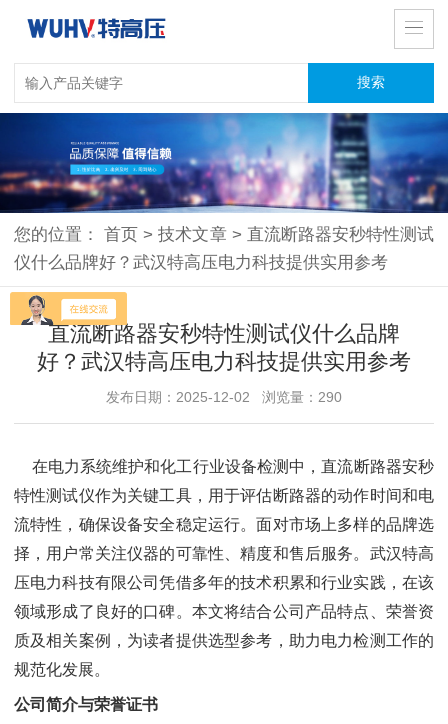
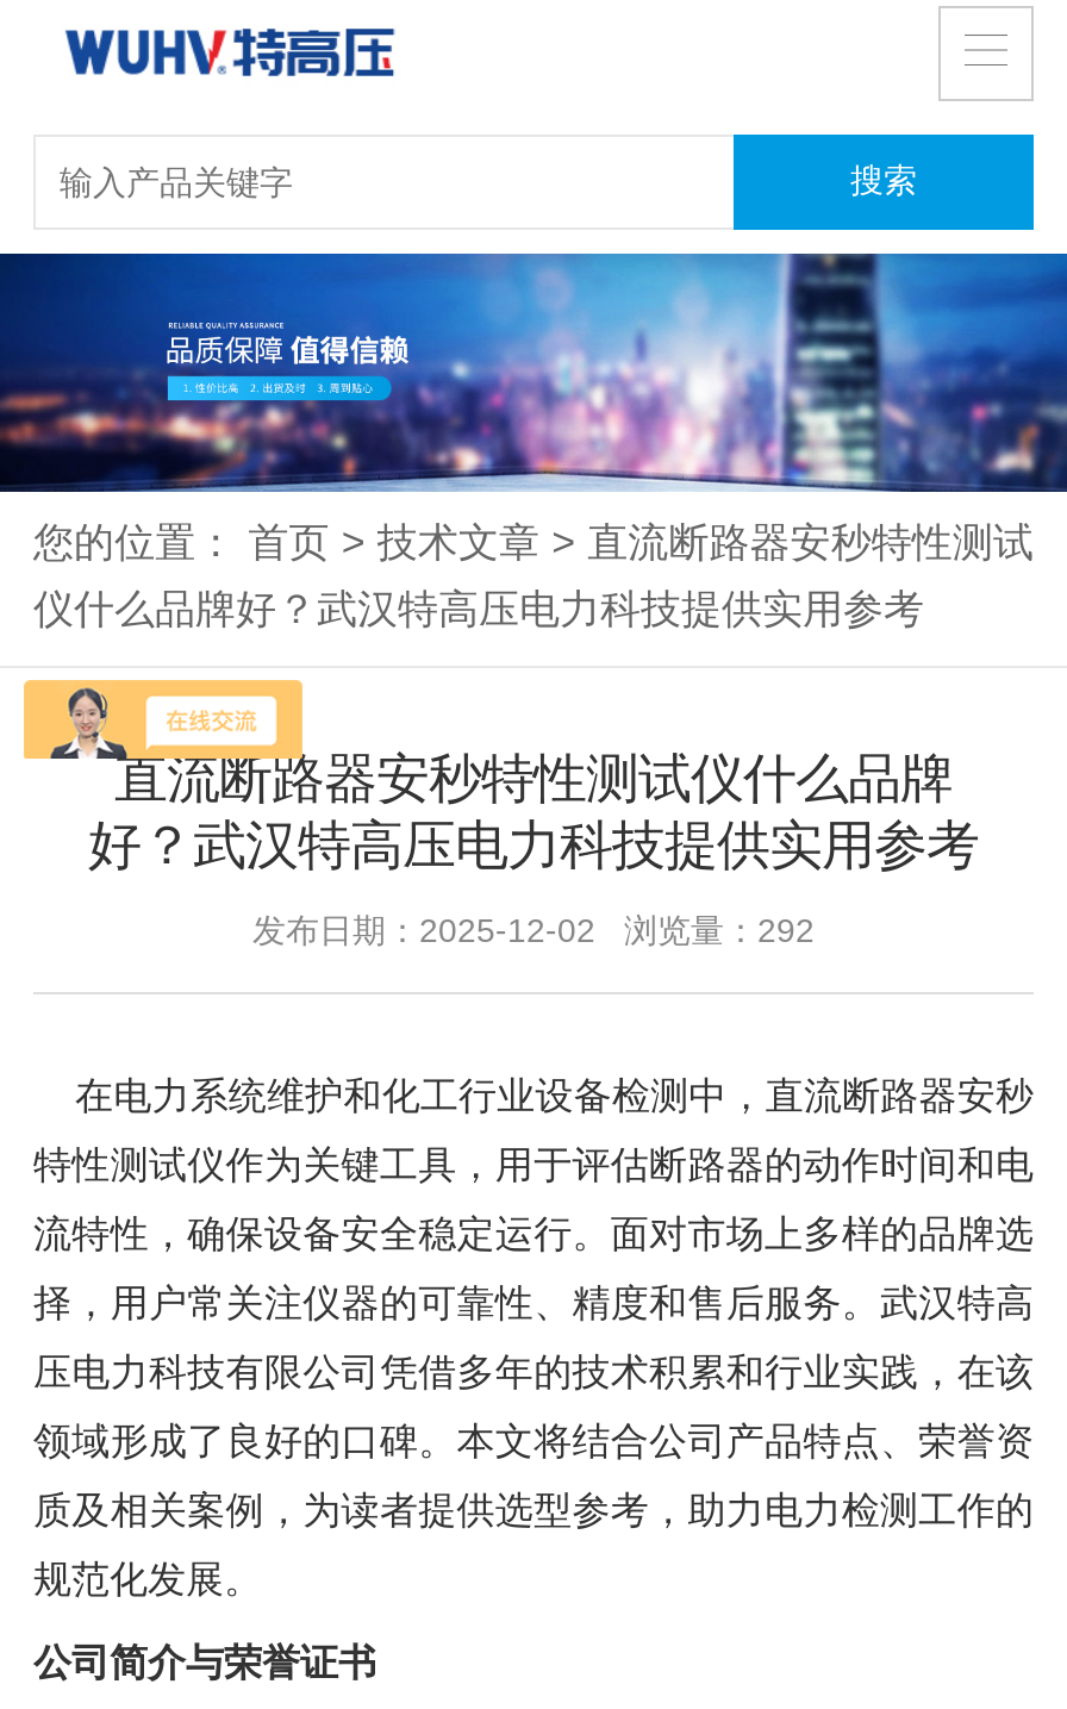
[106,389,342,405] 发布日期：2025-12-02 浏览量：290 -> [252,912,815,950] 发布日期：2025-12-02 浏览量：292

